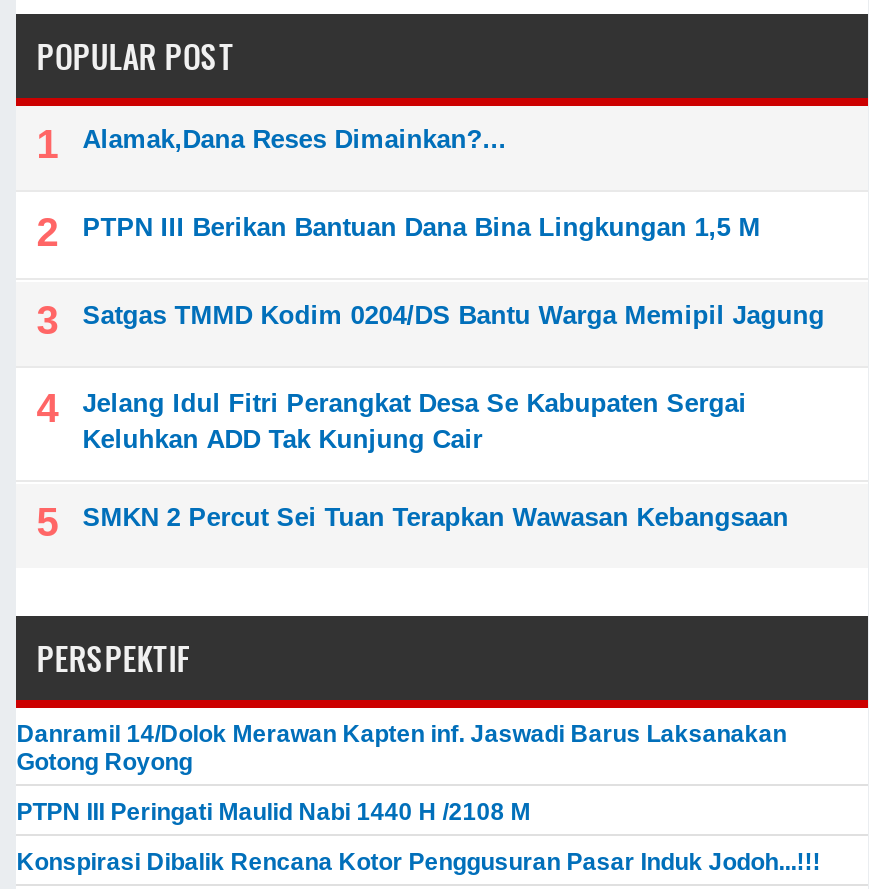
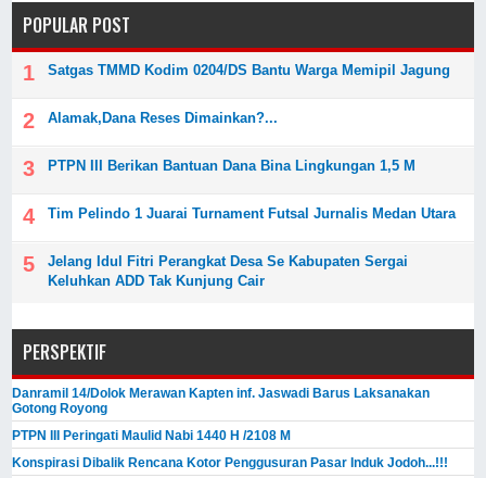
moved [82,125,760,243] -> [48,110,416,174]: Alamak,Dana Reses Dimainkan?... | PTPN III Berikan Bantuan Dana Bina Lingkungan 1,5 M
none -> [48,206,456,222] Tim Pelindo 1 Juarai Turnament Futsal Jurnalis Medan Utara
moved [82,301,824,331] -> [48,62,450,79]: Satgas TMMD Kodim 0204/DS Bantu Warga Memipil Jagung
moved [82,389,746,455] -> [48,254,408,290]: Jelang Idul Fitri Perangkat Desa Se Kabupaten Sergai | Keluhkan ADD Tak Kunjung Cair
[82,503,788,533] SMKN 2 Percut Sei Tuan Terapkan Wawasan Kebangsaan -> none

